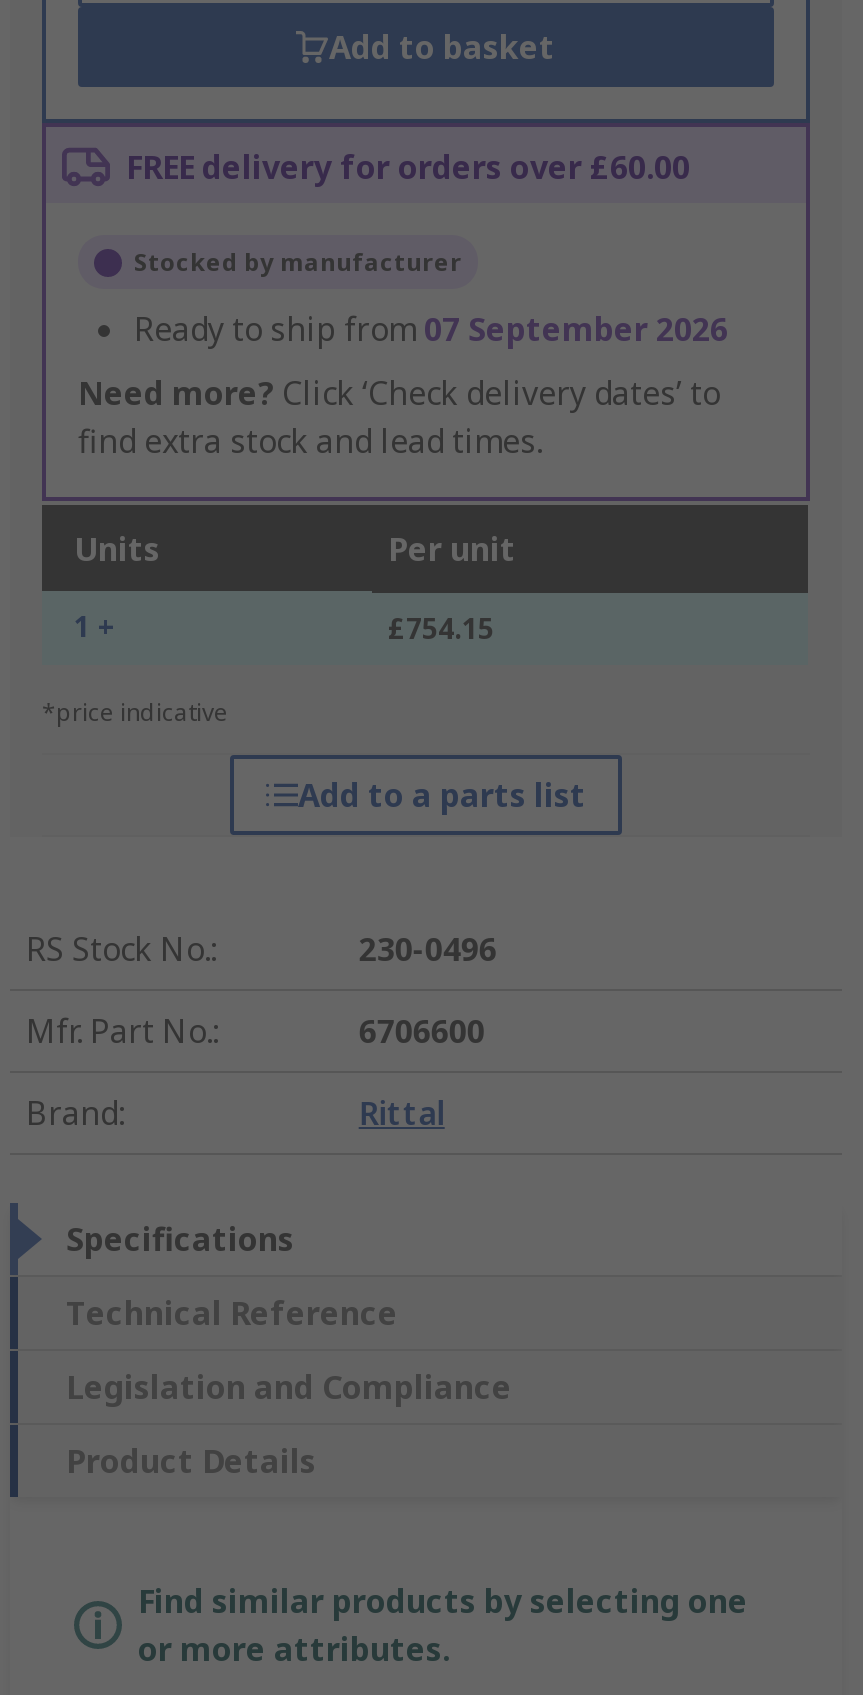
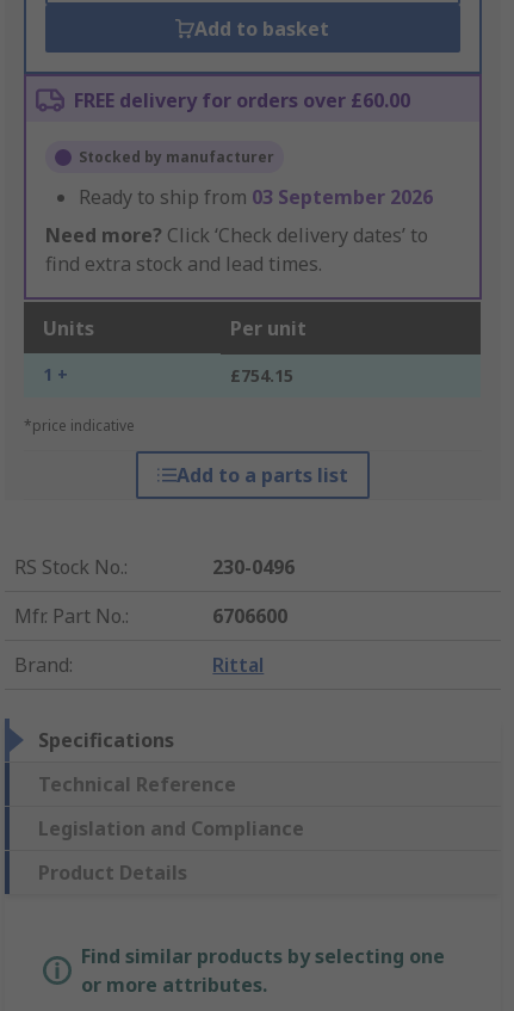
[134,308,728,352] Ready to ship from 07 September 2026 -> [79,184,433,211] Ready to ship from 03 September 2026

